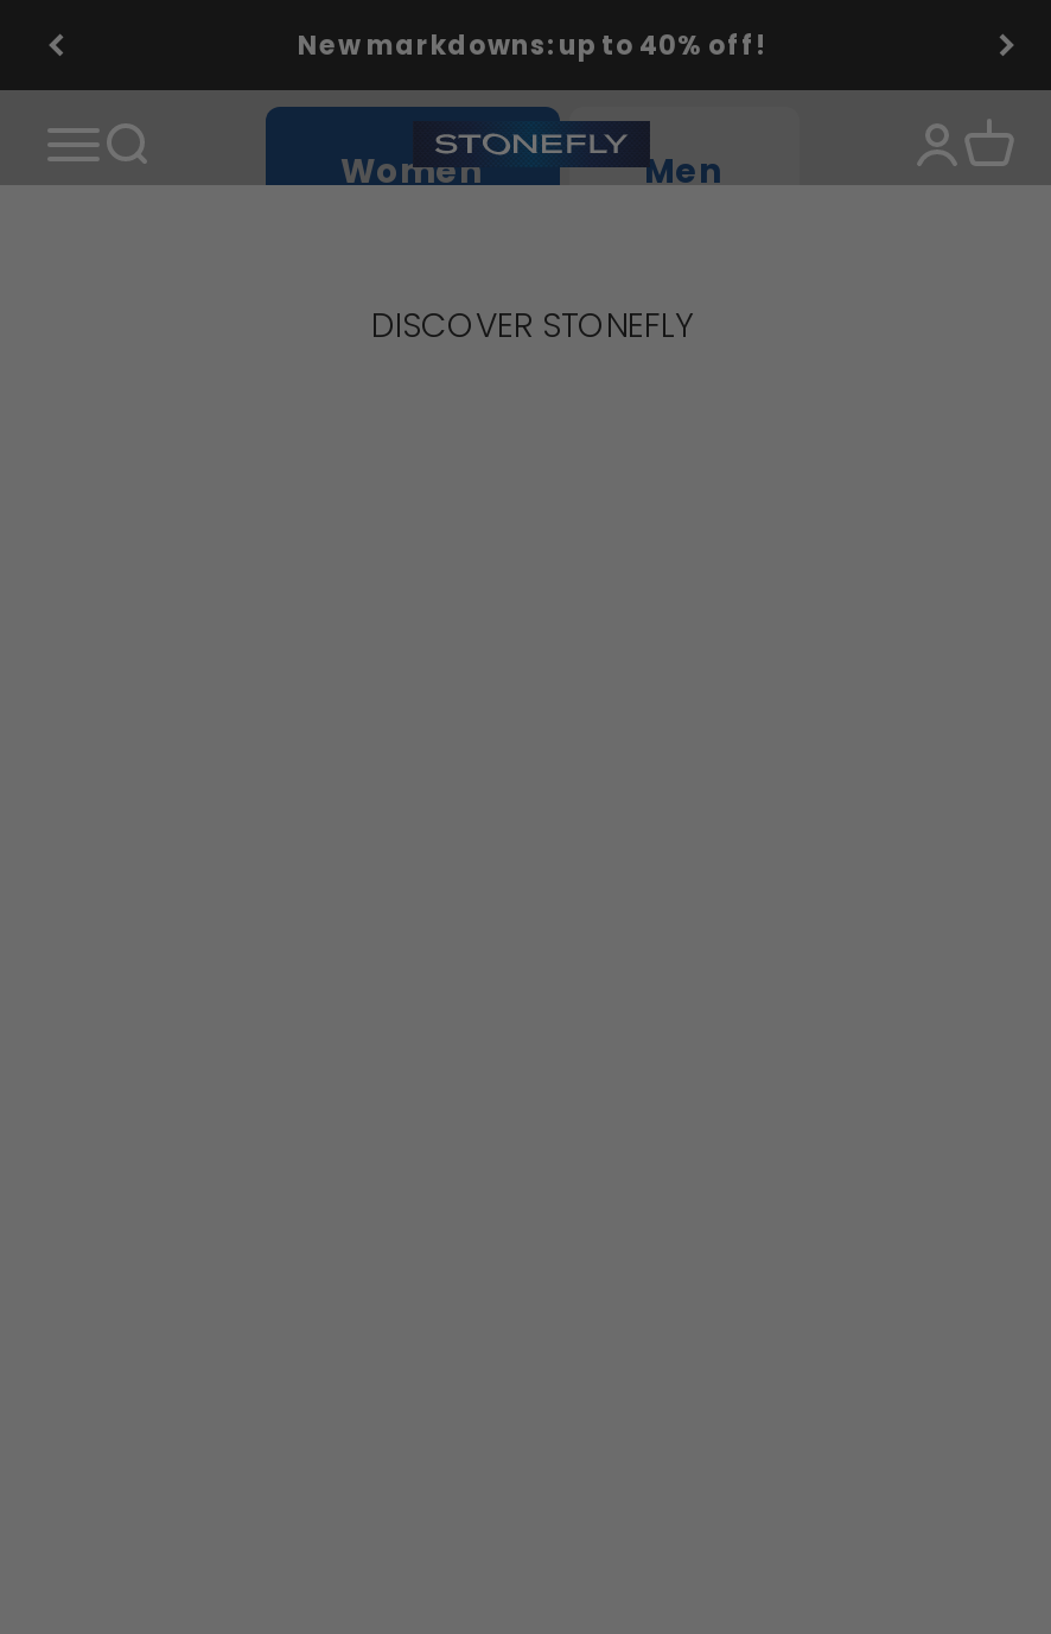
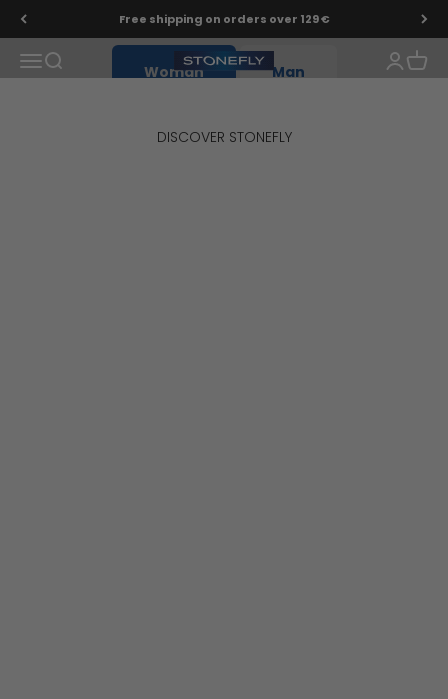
[298,26,765,64] New markdowns: up to 40% off! -> [118,11,329,27] Free shipping on orders over 129 €
[340,147,722,195] Women | Men -> [143,62,304,82] Woman | Man

